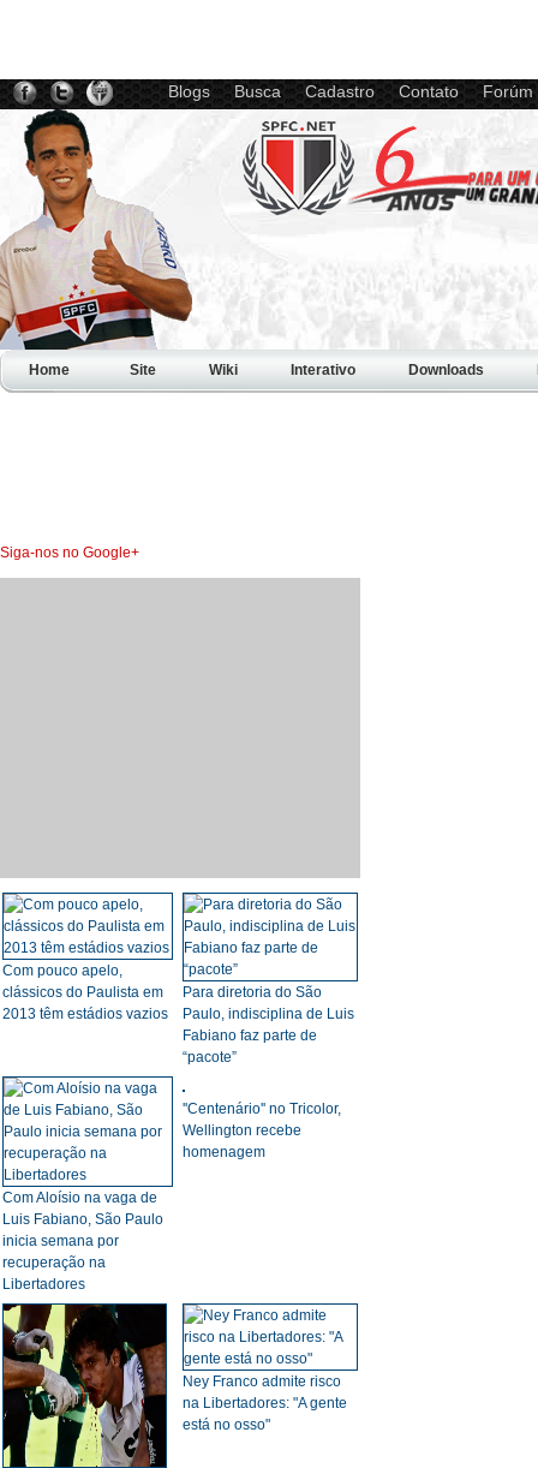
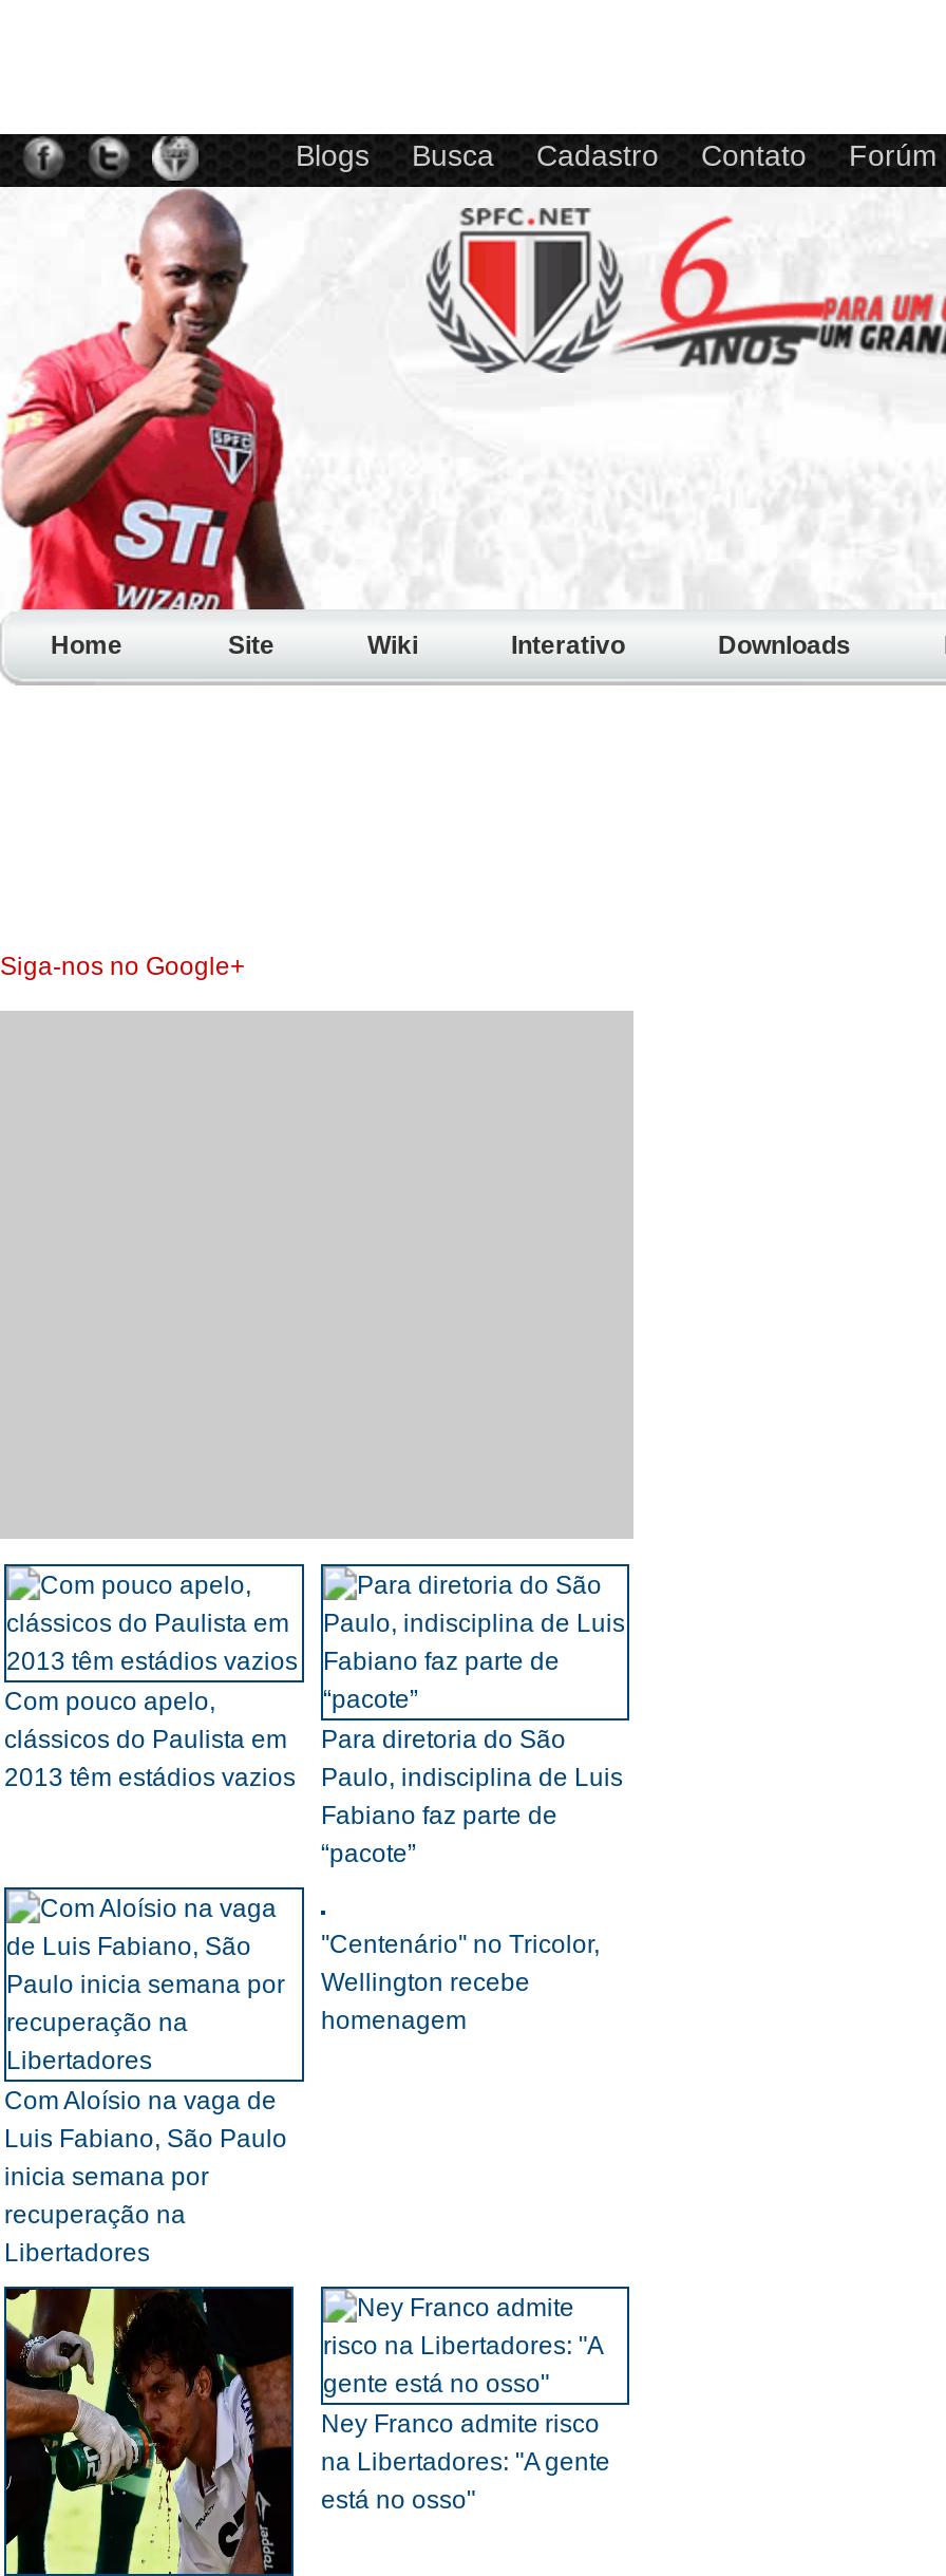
[4,109,193,351] [image] -> [6,185,338,612] [image]

